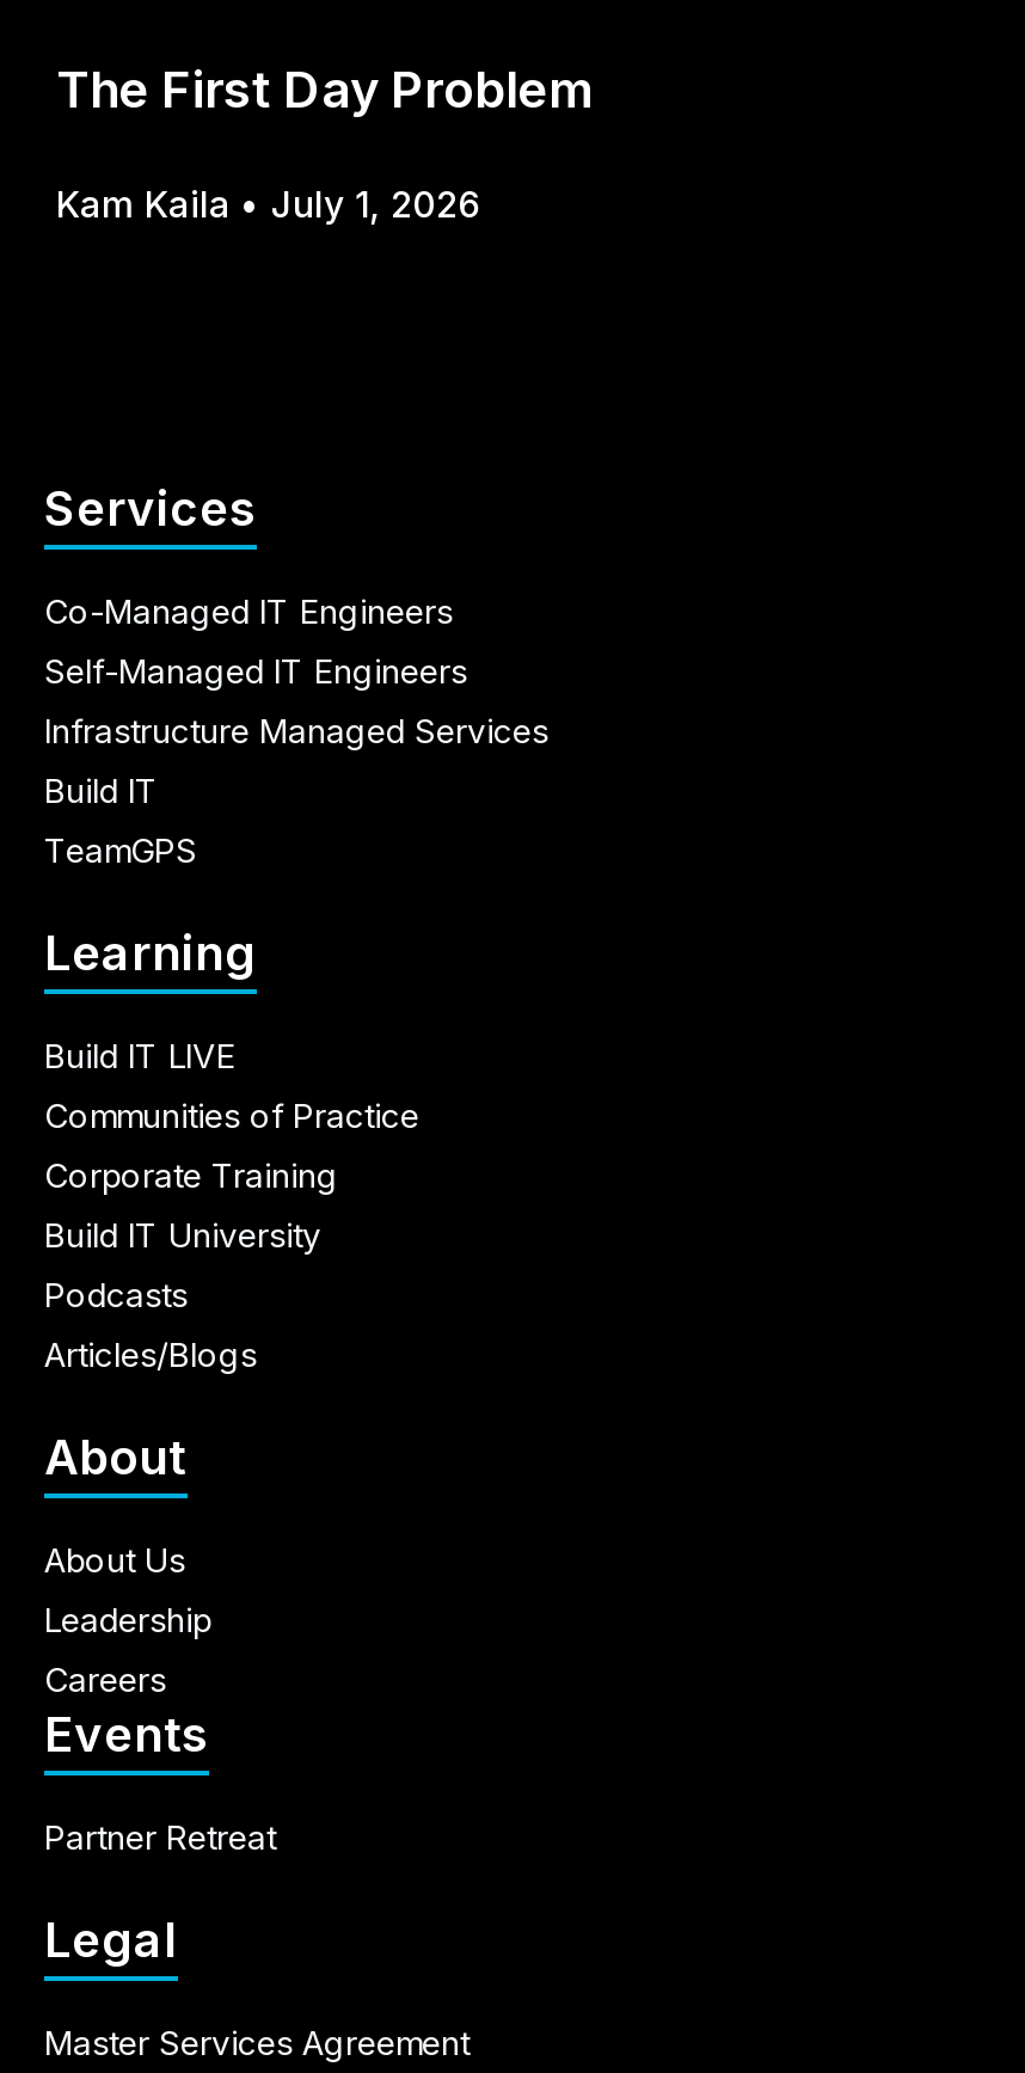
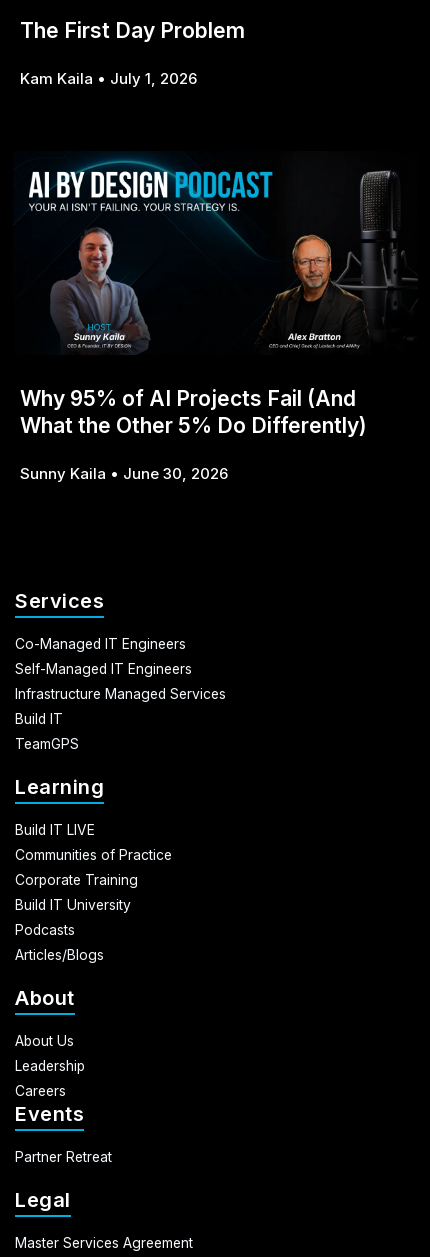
none -> [20,152,418,483] [image] | Why 95% of AI Projects Fail (And | What the Other 5% Do Differently) | Sunny Kaila | June 30, 2026

